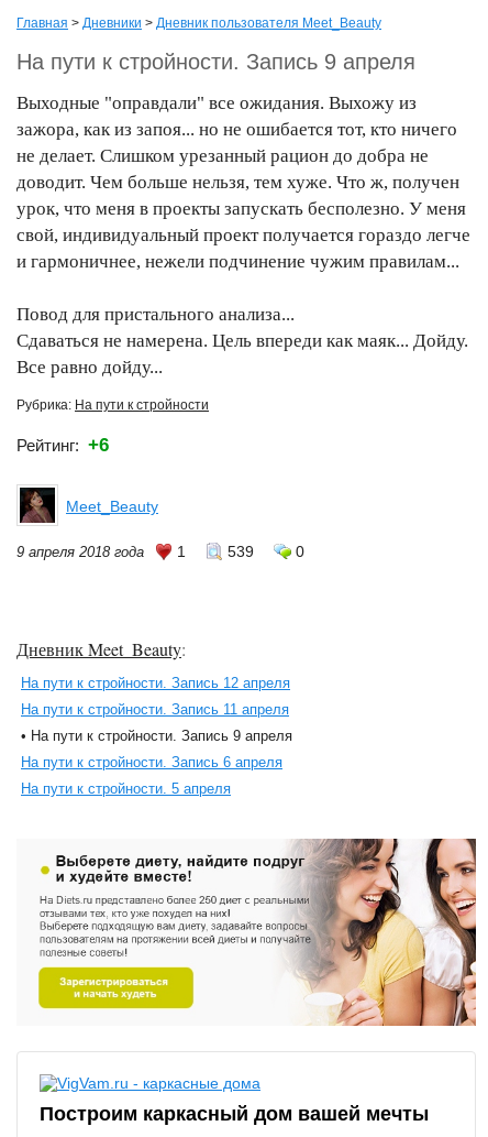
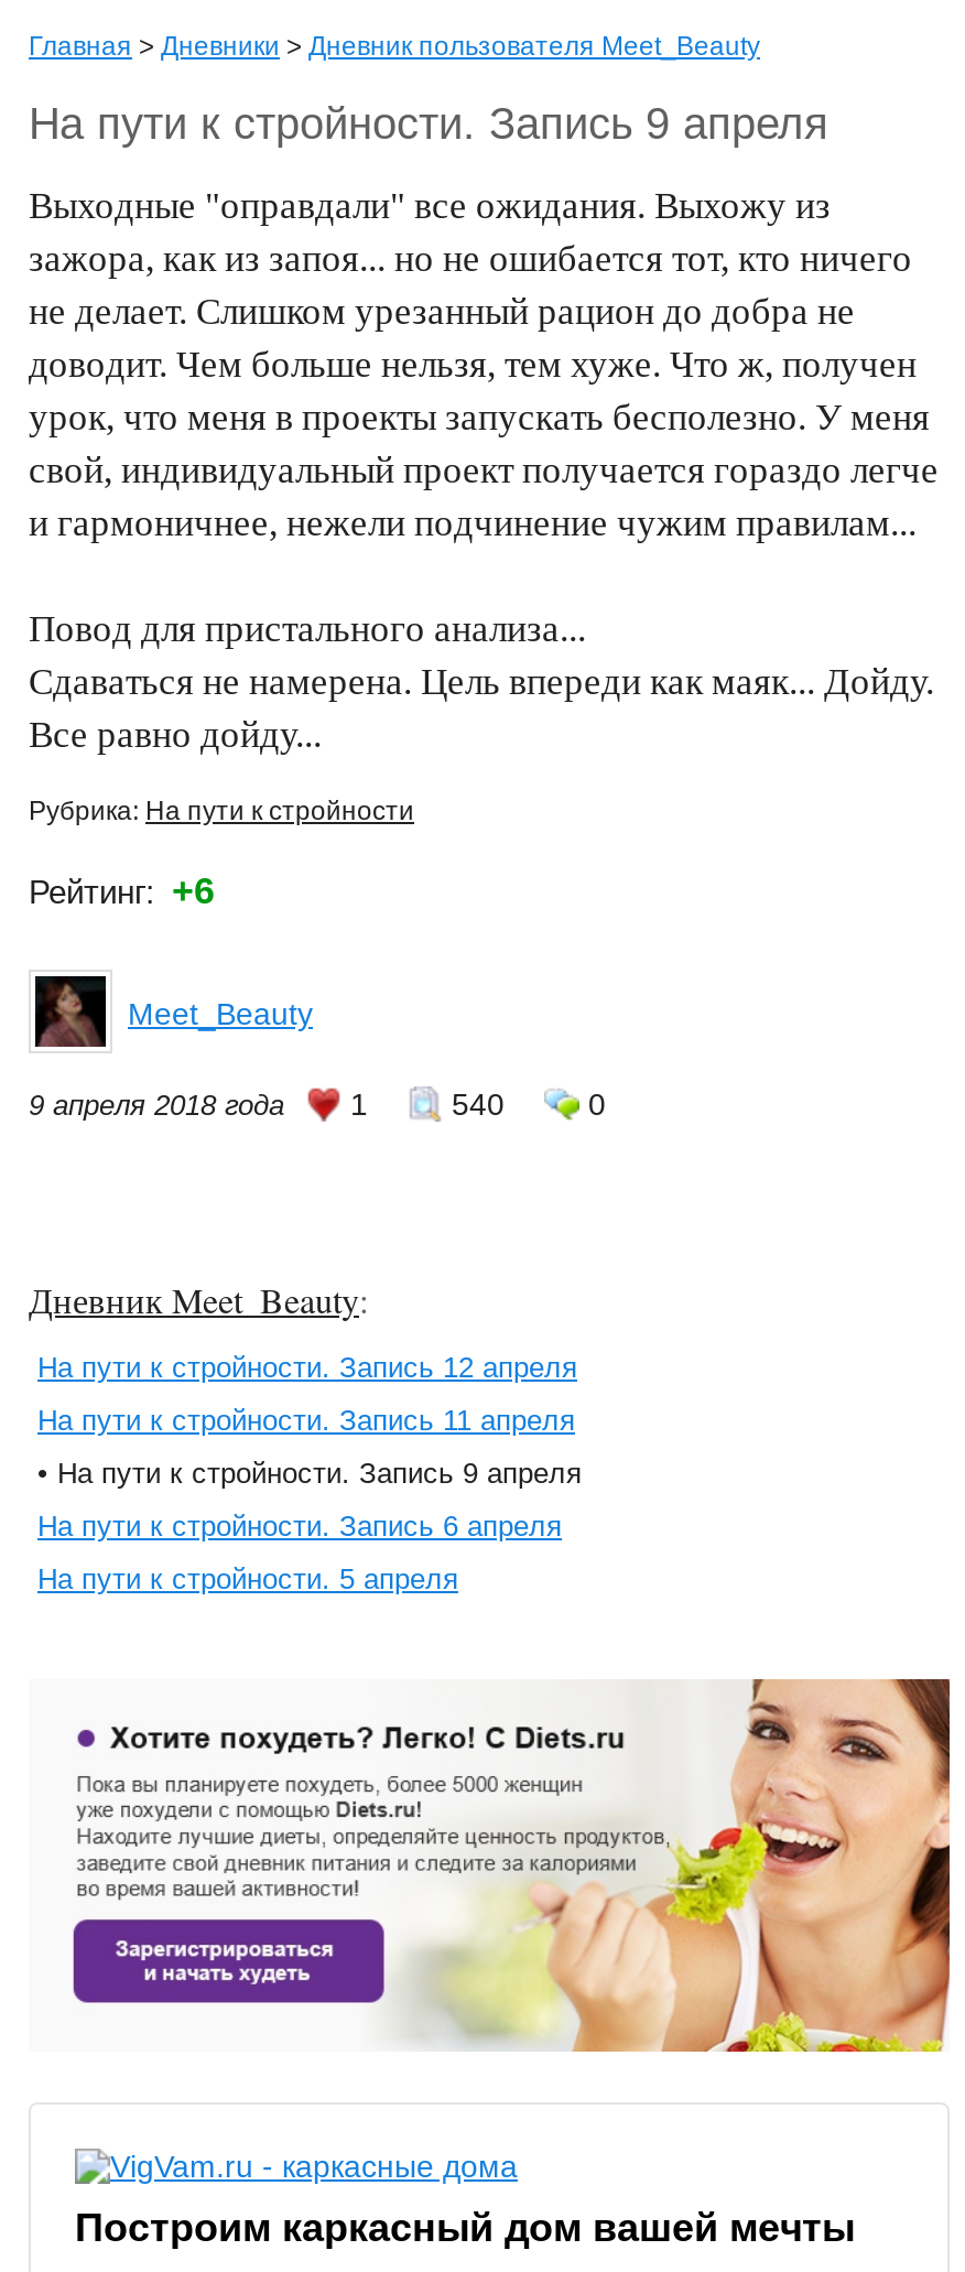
[228,543,254,560] 539 -> [452,1086,505,1122] 540
[37,838,477,1027] [image] -> [71,1677,952,2054] [image]

